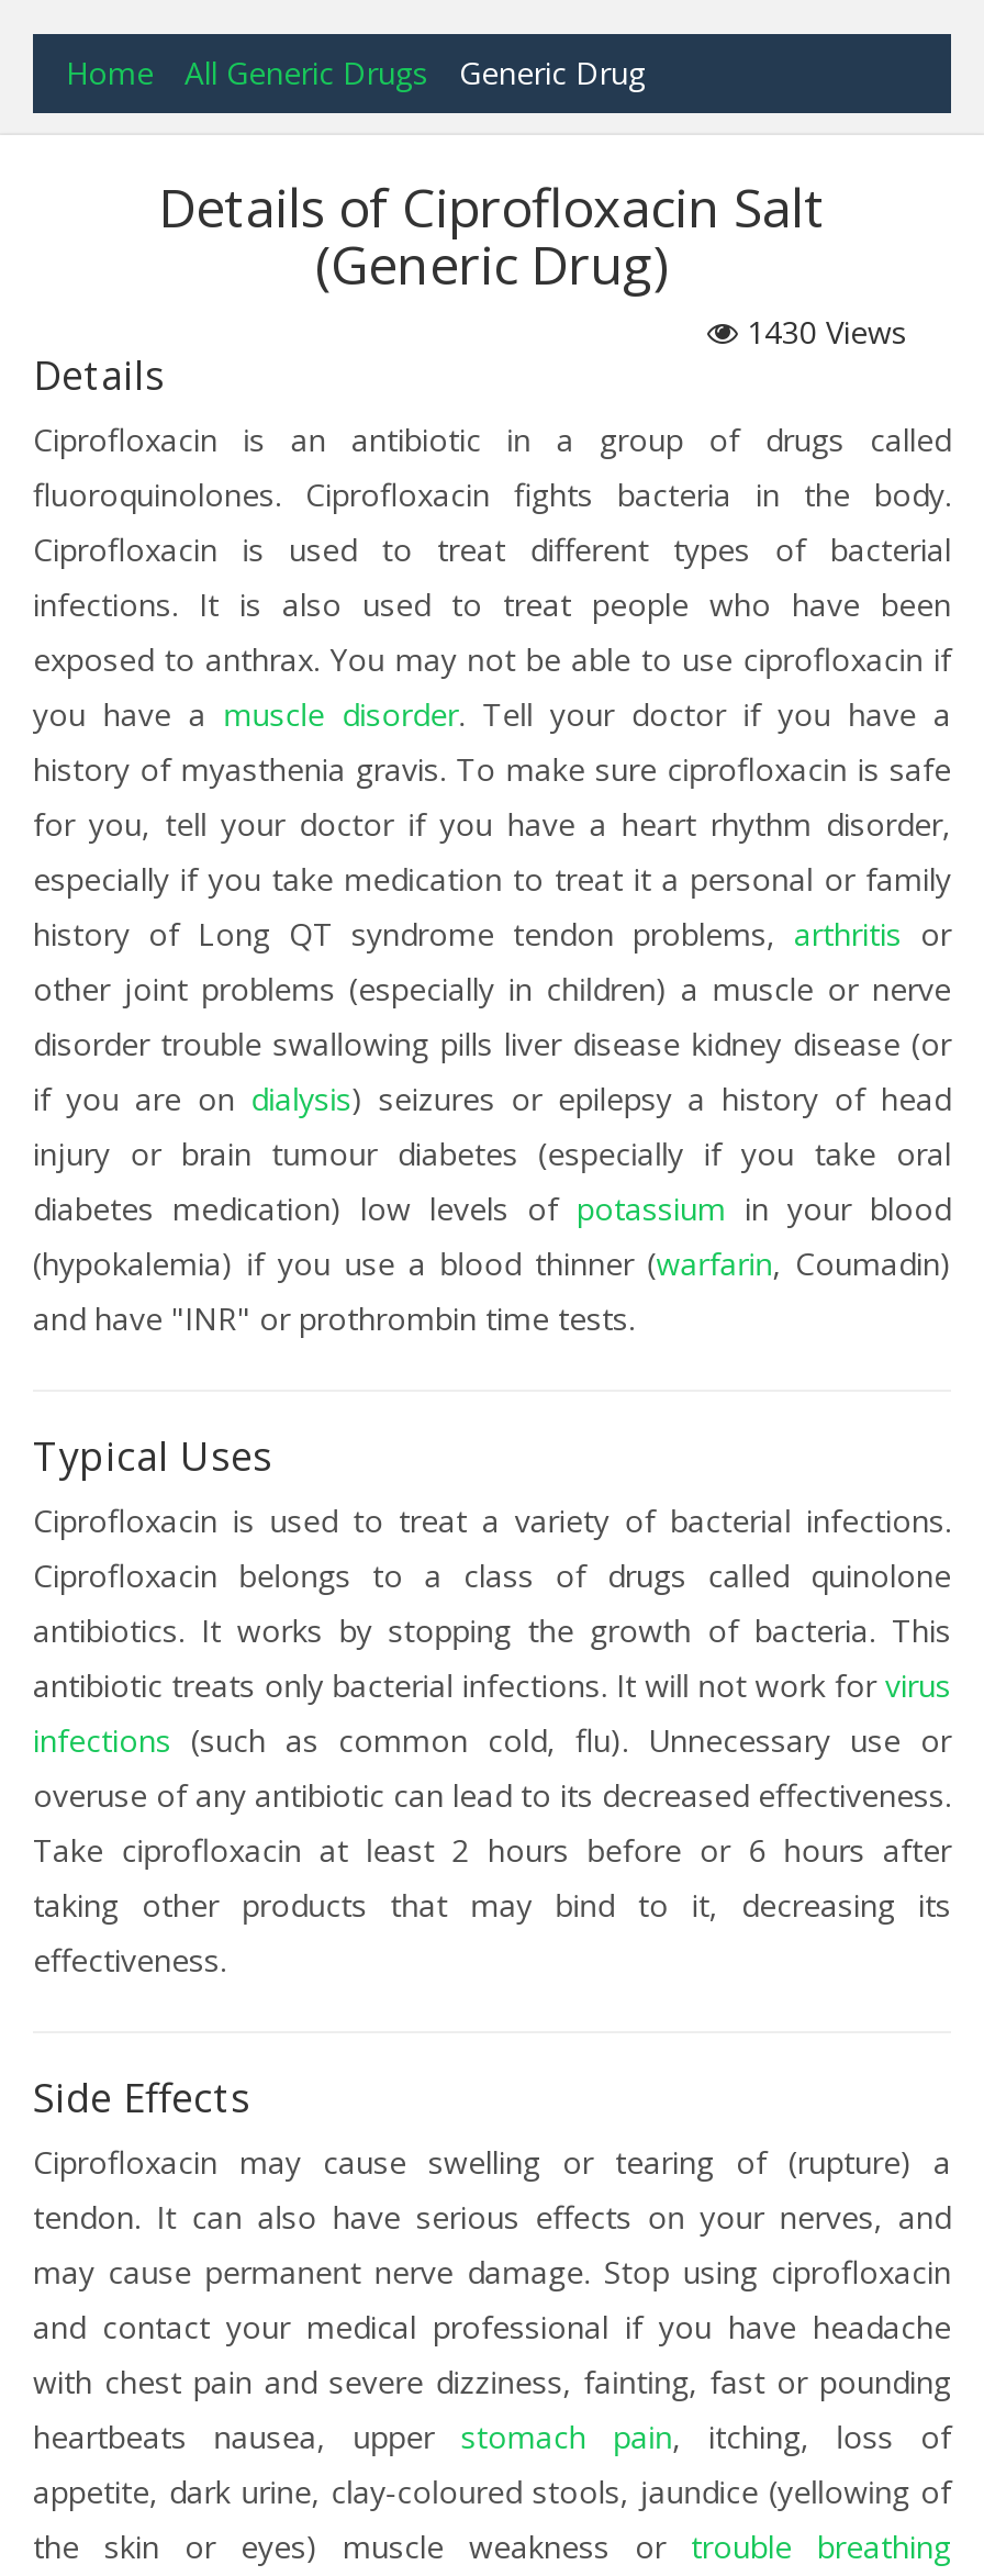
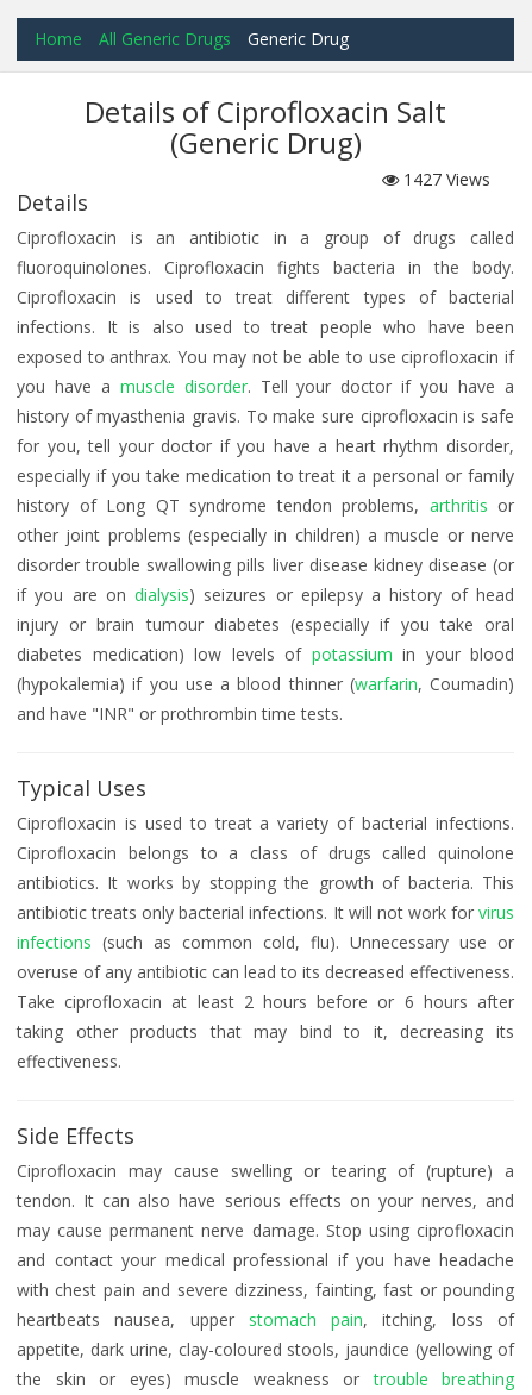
[747,311,907,353] 1430 Views -> [403,168,490,190] 1427 Views

